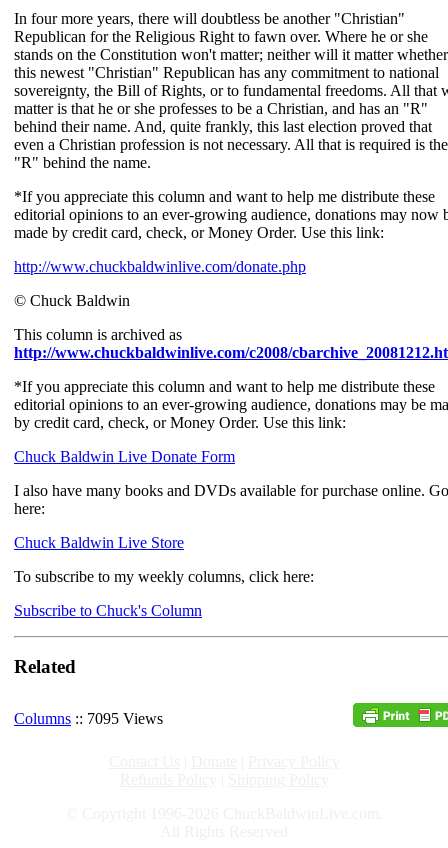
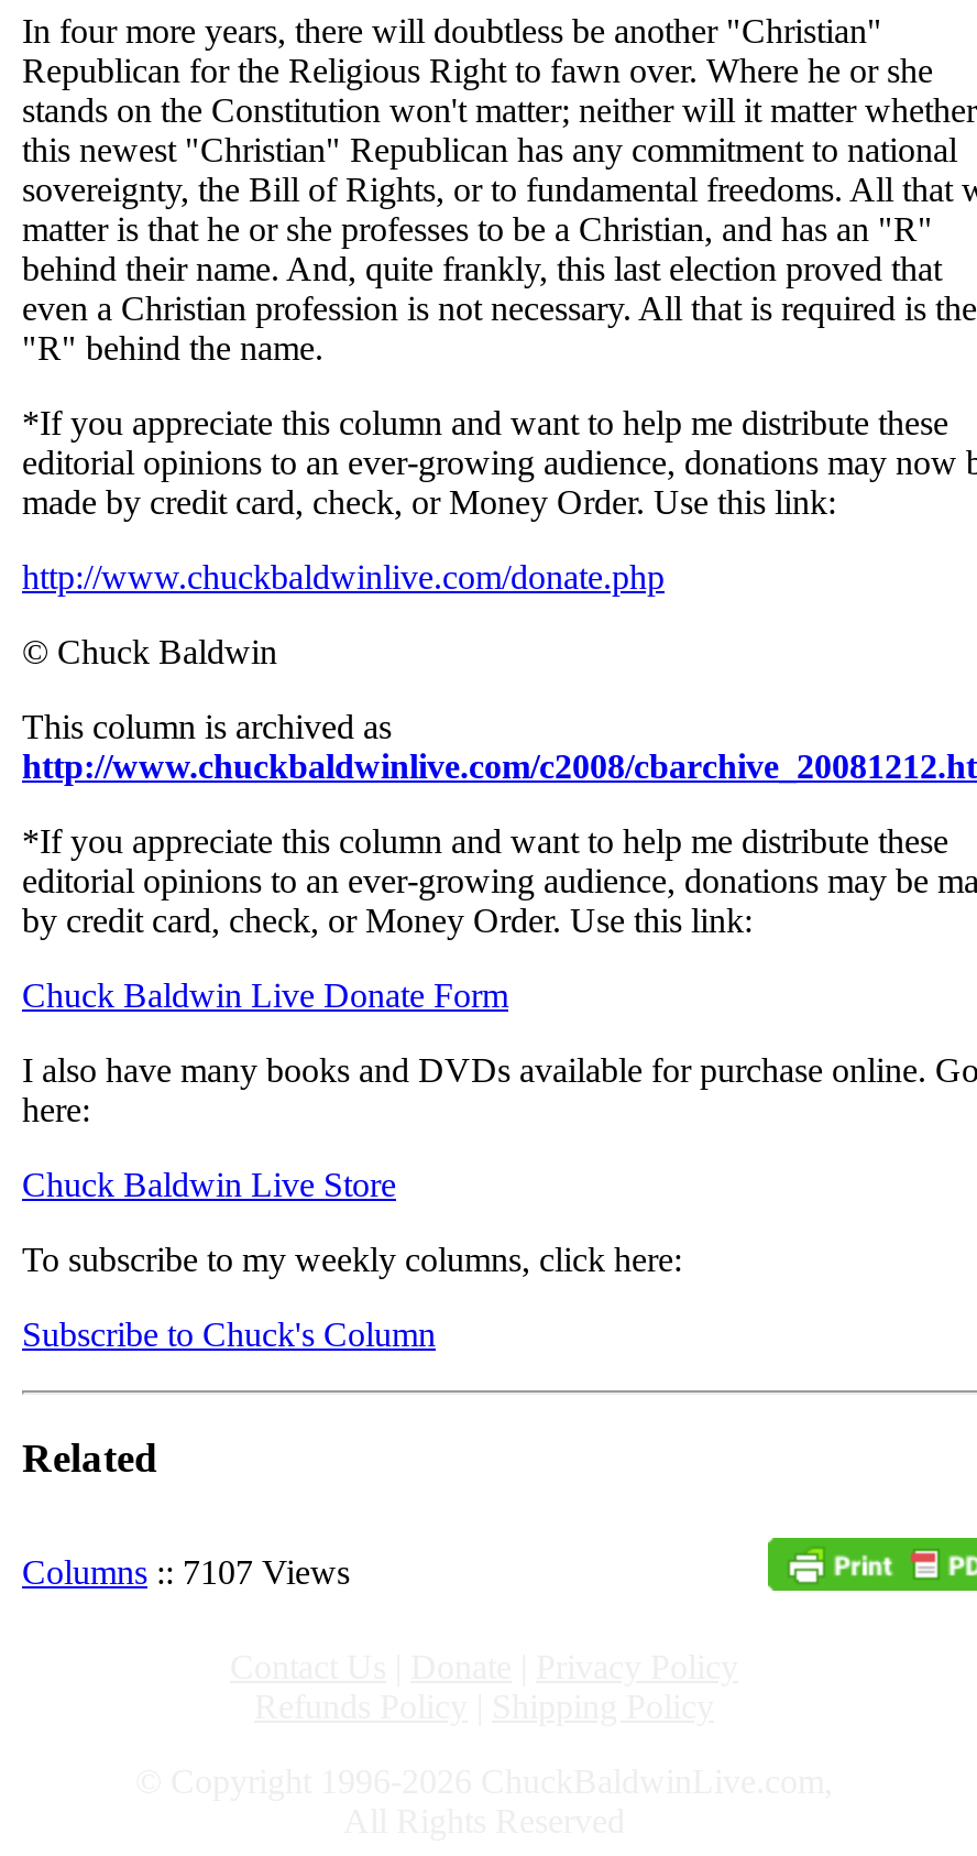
[14,710,163,727] Columns:: 7095 Views -> [22,1552,350,1590] Columns:: 7107 Views

